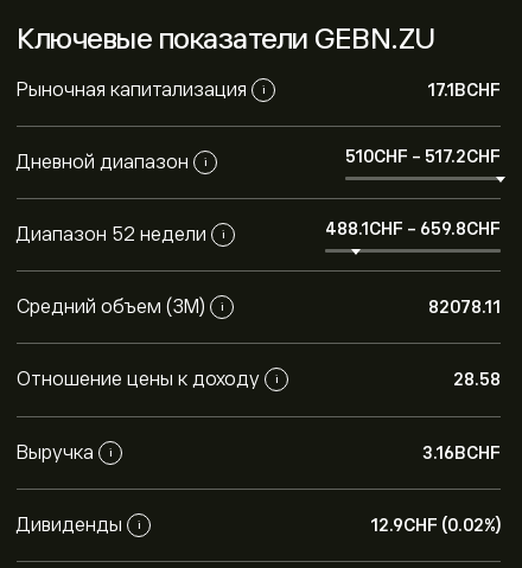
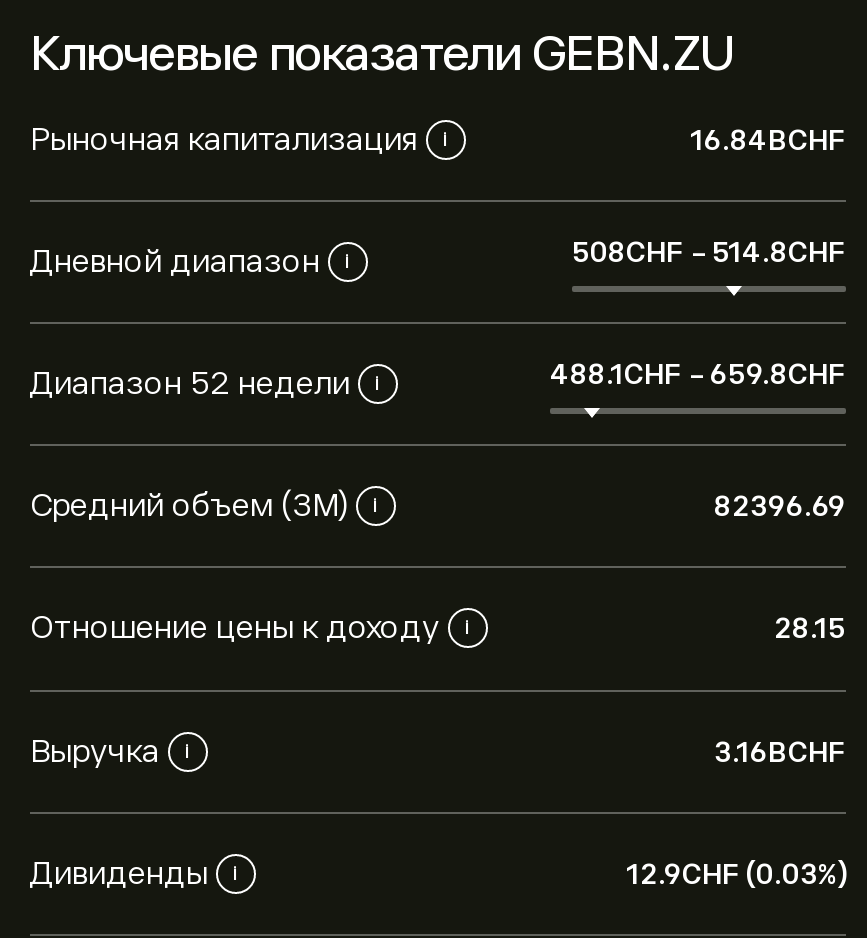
[427,81,501,100] 17.1BCHF -> [690,124,846,156] 16.84BCHF
[345,146,501,165] 510CHF - 517.2CHF -> [572,235,846,267] 508CHF - 514.8CHF
[428,298,501,317] 82078.11 -> [714,490,846,522] 82396.69
[453,370,501,389] 28.58 -> [774,612,846,644] 28.15
[370,516,501,535] 12.9CHF (0.02%) -> [626,858,846,890] 12.9CHF (0.03%)

